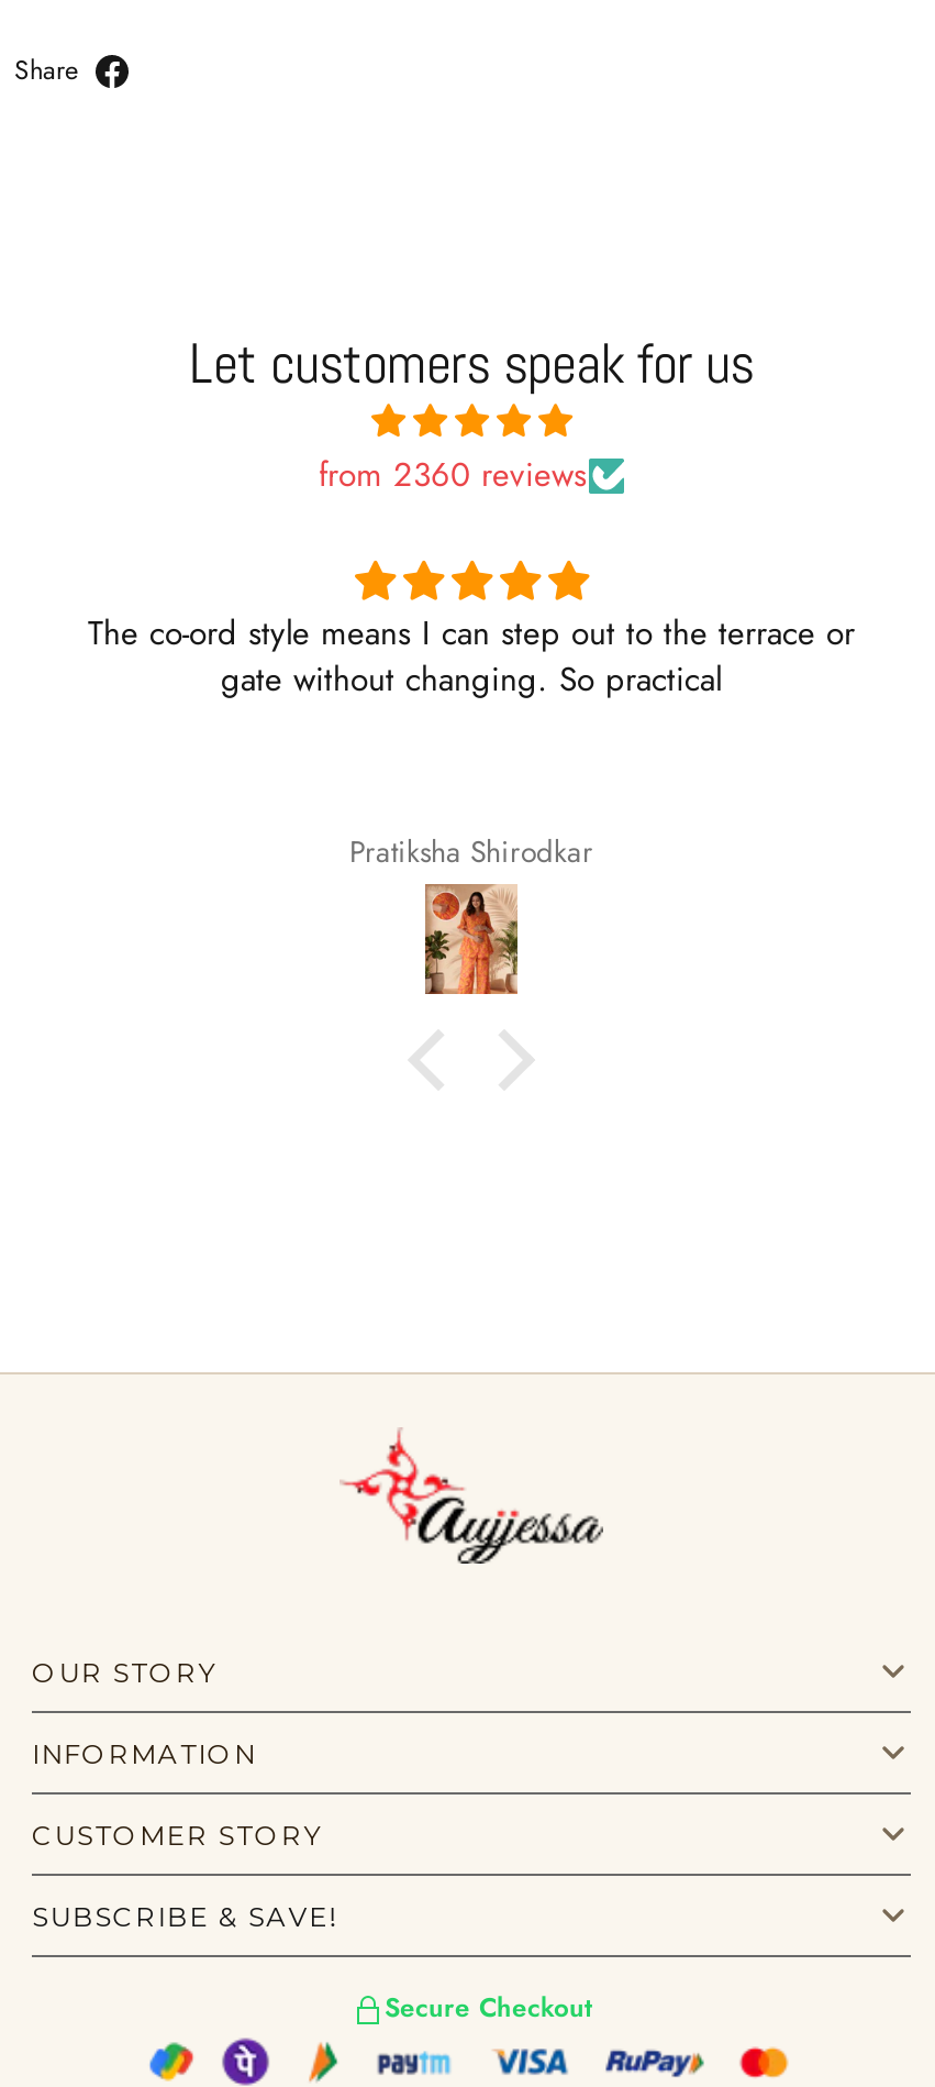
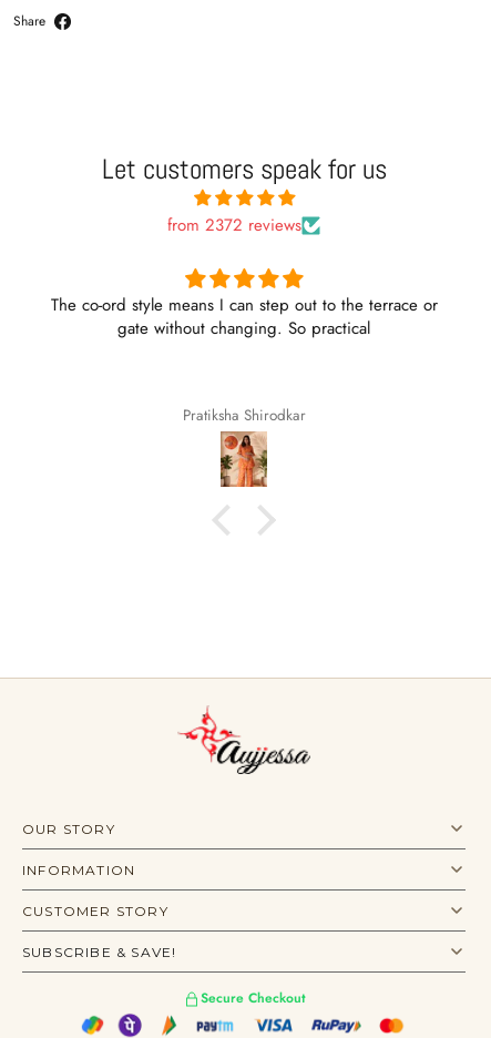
[319,451,587,499] from 2360 reviews -> [167,213,301,237] from 2372 reviews

